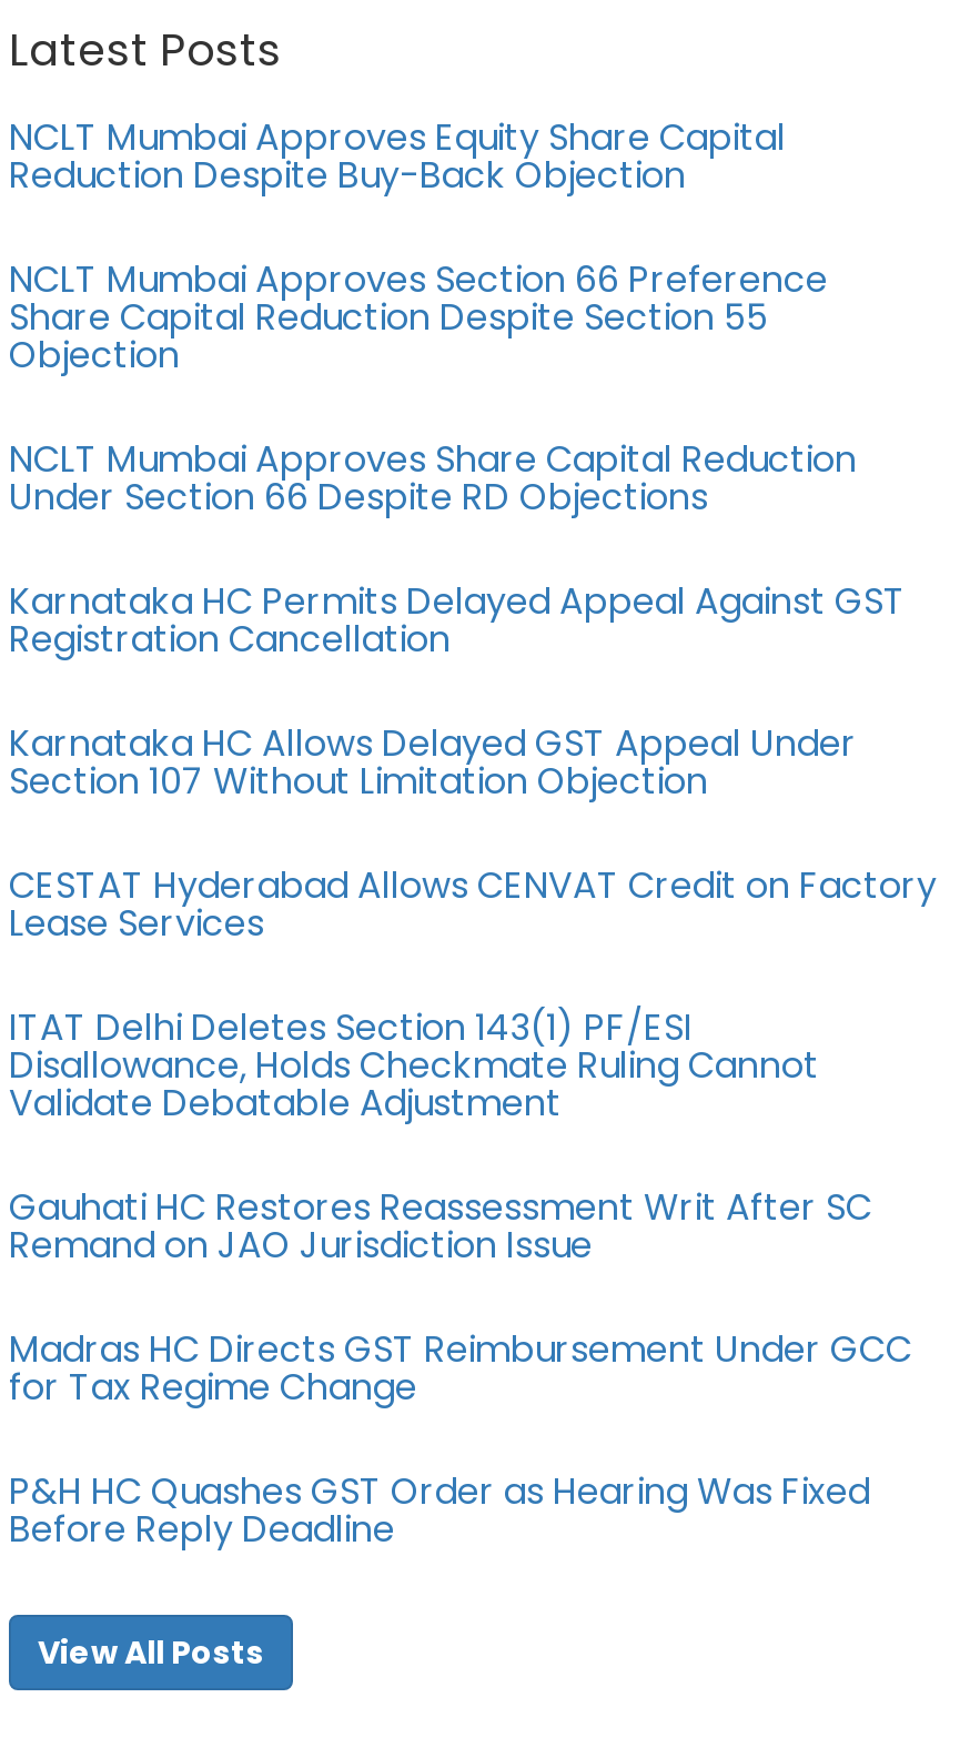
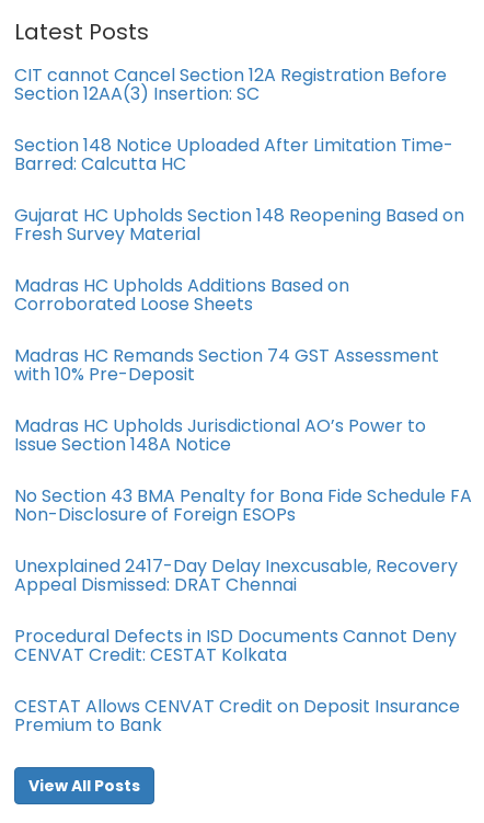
[9,112,786,201] NCLT Mumbai Approves Equity Share Capital | Reduction Despite Buy-Back Objection -> [14,62,447,106] CIT cannot Cancel Section 12A Registration Before | Section 12AA(3) Insertion: SC
[9,254,828,381] NCLT Mumbai Approves Section 66 Preference | Share Capital Reduction Despite Section 55 | Objection -> [14,133,453,176] Section 148 Notice Uploaded After Limitation Time- | Barred: Calcutta HC
[9,434,857,523] NCLT Mumbai Approves Share Capital Reduction | Under Section 66 Despite RD Objections -> [14,203,464,247] Gujarat HC Upholds Section 148 Reopening Based on | Fresh Survey Material
[9,576,906,665] Karnataka HC Permits Delayed Appeal Against GST | Registration Cancellation -> [14,273,349,317] Madras HC Upholds Additions Based on | Corroborated Loose Sheets
[9,718,857,807] Karnataka HC Allows Delayed GST Appeal Under | Section 107 Without Limitation Objection -> [14,343,439,387] Madras HC Remands Section 74 GST Assessment | with 10% Pre-Deposit
[9,860,937,949] CESTAT Hyderabad Allows CENVAT Credit on Factory | Lease Services -> [14,413,426,457] Madras HC Upholds Jurisdictional AO’s Power to | Issue Section 148A Notice
[9,1002,819,1129] ITAT Delhi Deletes Section 143(1) PF/ESI | Disallowance, Holds Checkmate Ruling Cannot | Validate Debatable Adjustment -> [14,483,472,527] No Section 43 BMA Penalty for Bona Fide Schedule FA | Non-Disclosure of Foreign ESOPs
[9,1182,872,1271] Gauhati HC Restores Reassessment Writ After SC | Remand on JAO Jurisdiction Issue -> [14,553,458,597] Unexplained 2417-Day Delay Inexcusable, Recovery | Appeal Dismissed: DRAT Chennai
[9,1324,912,1413] Madras HC Directs GST Reimbursement Under GCC | for Tax Regime Change -> [14,624,457,667] Procedural Defects in ISD Documents Cannot Deny | CENVAT Credit: CESTAT Kolkata
[9,1466,870,1555] P&H HC Quashes GST Order as Hearing Was Fixed | Before Reply Deadline -> [14,694,460,738] CESTAT Allows CENVAT Credit on Deposit Insurance | Premium to Bank

